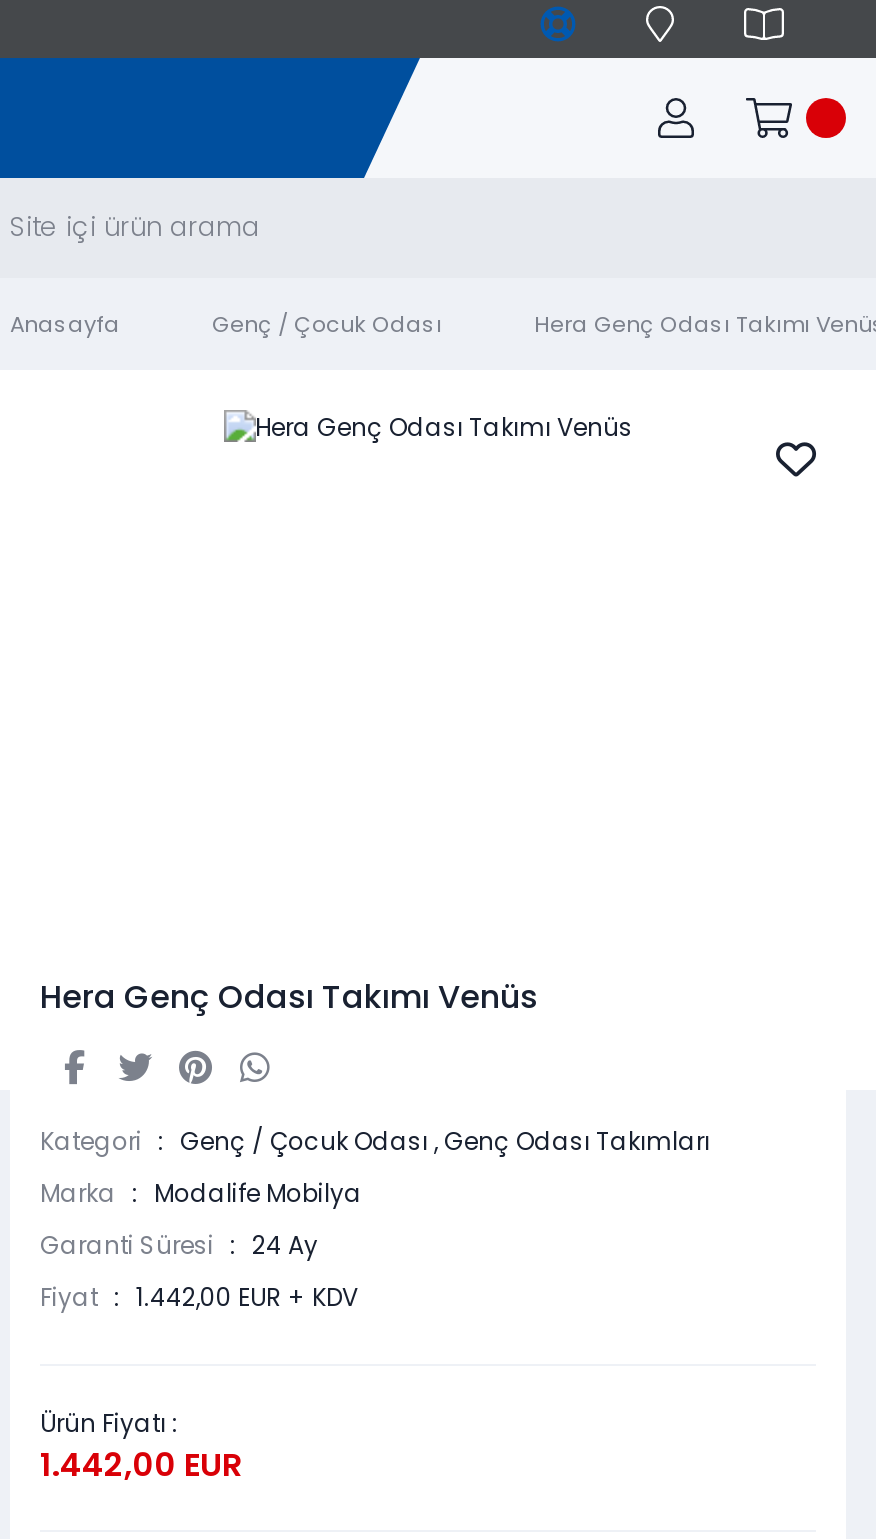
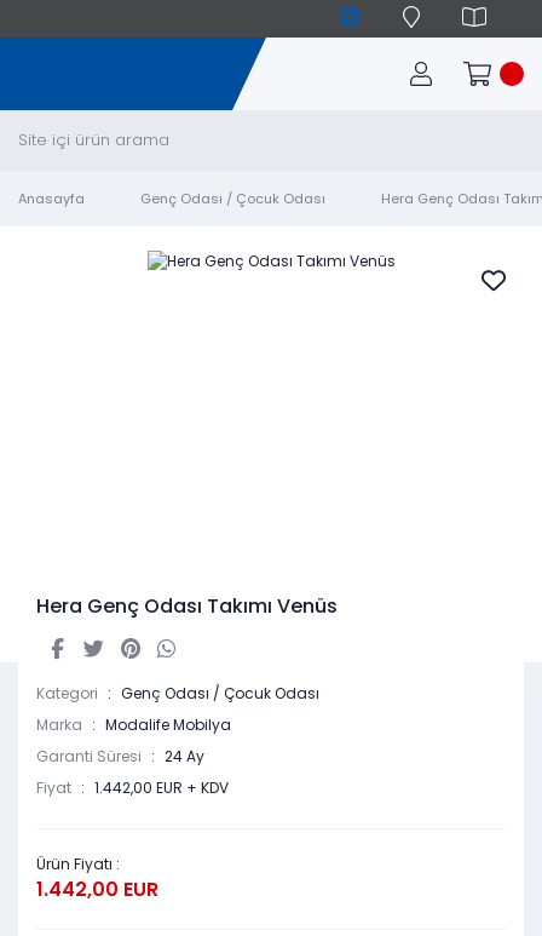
[212,308,442,340] Genç / Çocuk Odası -> [140,189,325,208] Genç Odası / Çocuk Odası
[180,1124,710,1158] Genç / Çocuk Odası , Genç Odası Takımları -> [121,683,319,704] Genç Odası / Çocuk Odası

